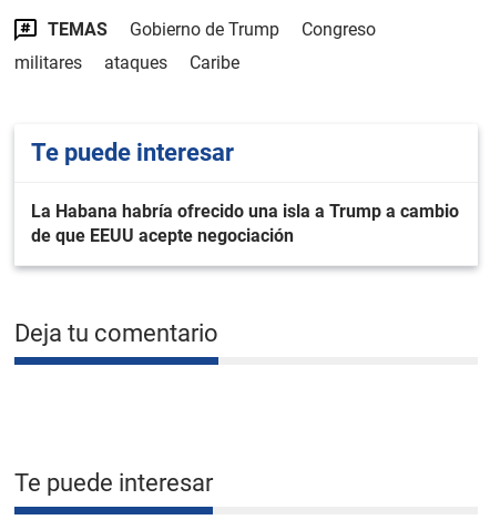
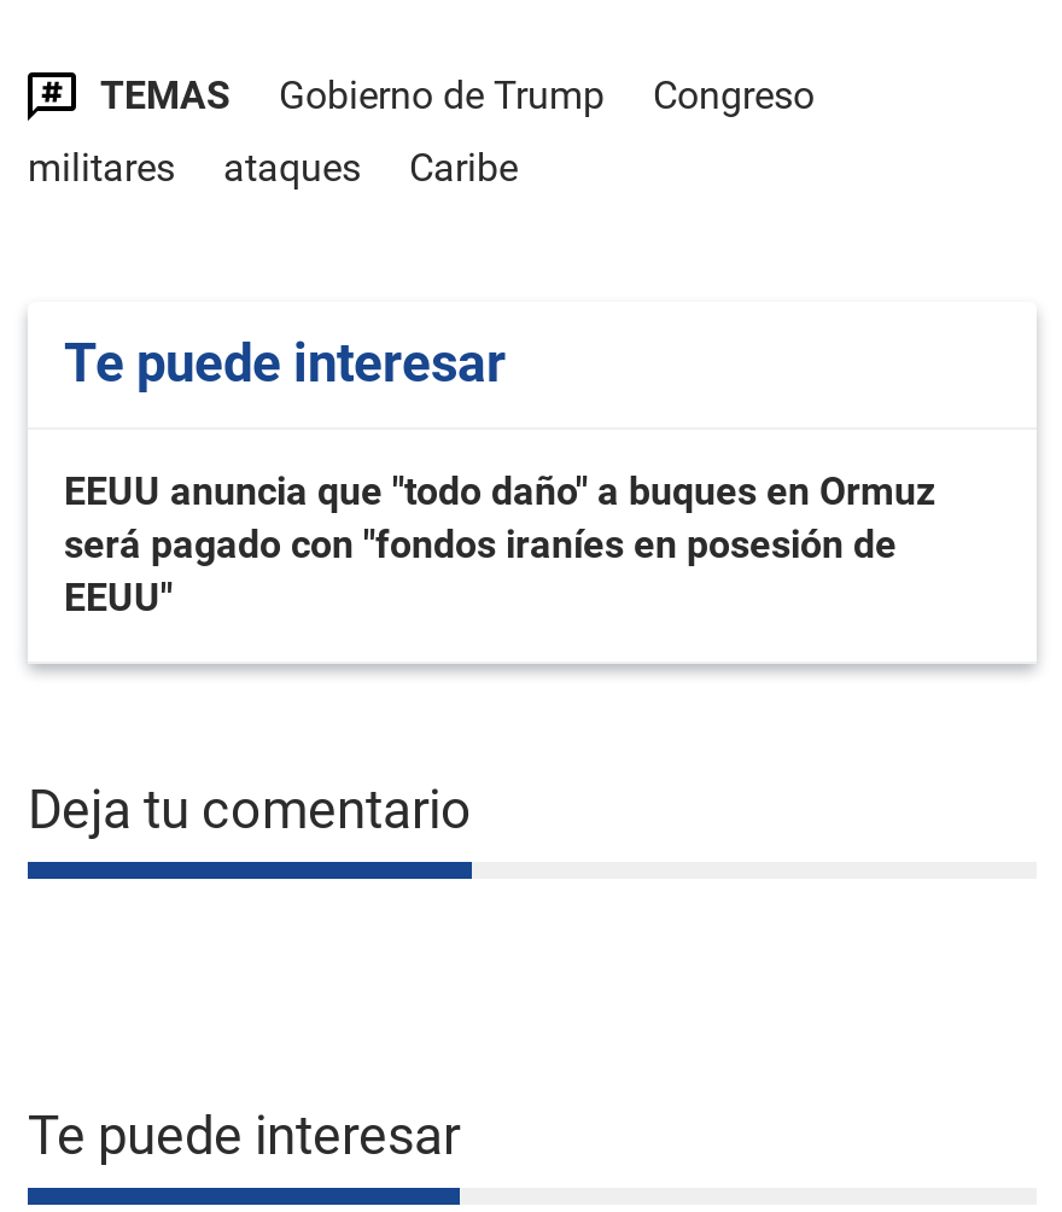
[31,201,459,246] La Habana habría ofrecido una isla a Trump a cambio | de que EEUU acepte negociación -> [64,468,935,620] EEUU anuncia que "todo daño" a buques en Ormuz | será pagado con "fondos iraníes en posesión de | EEUU"

